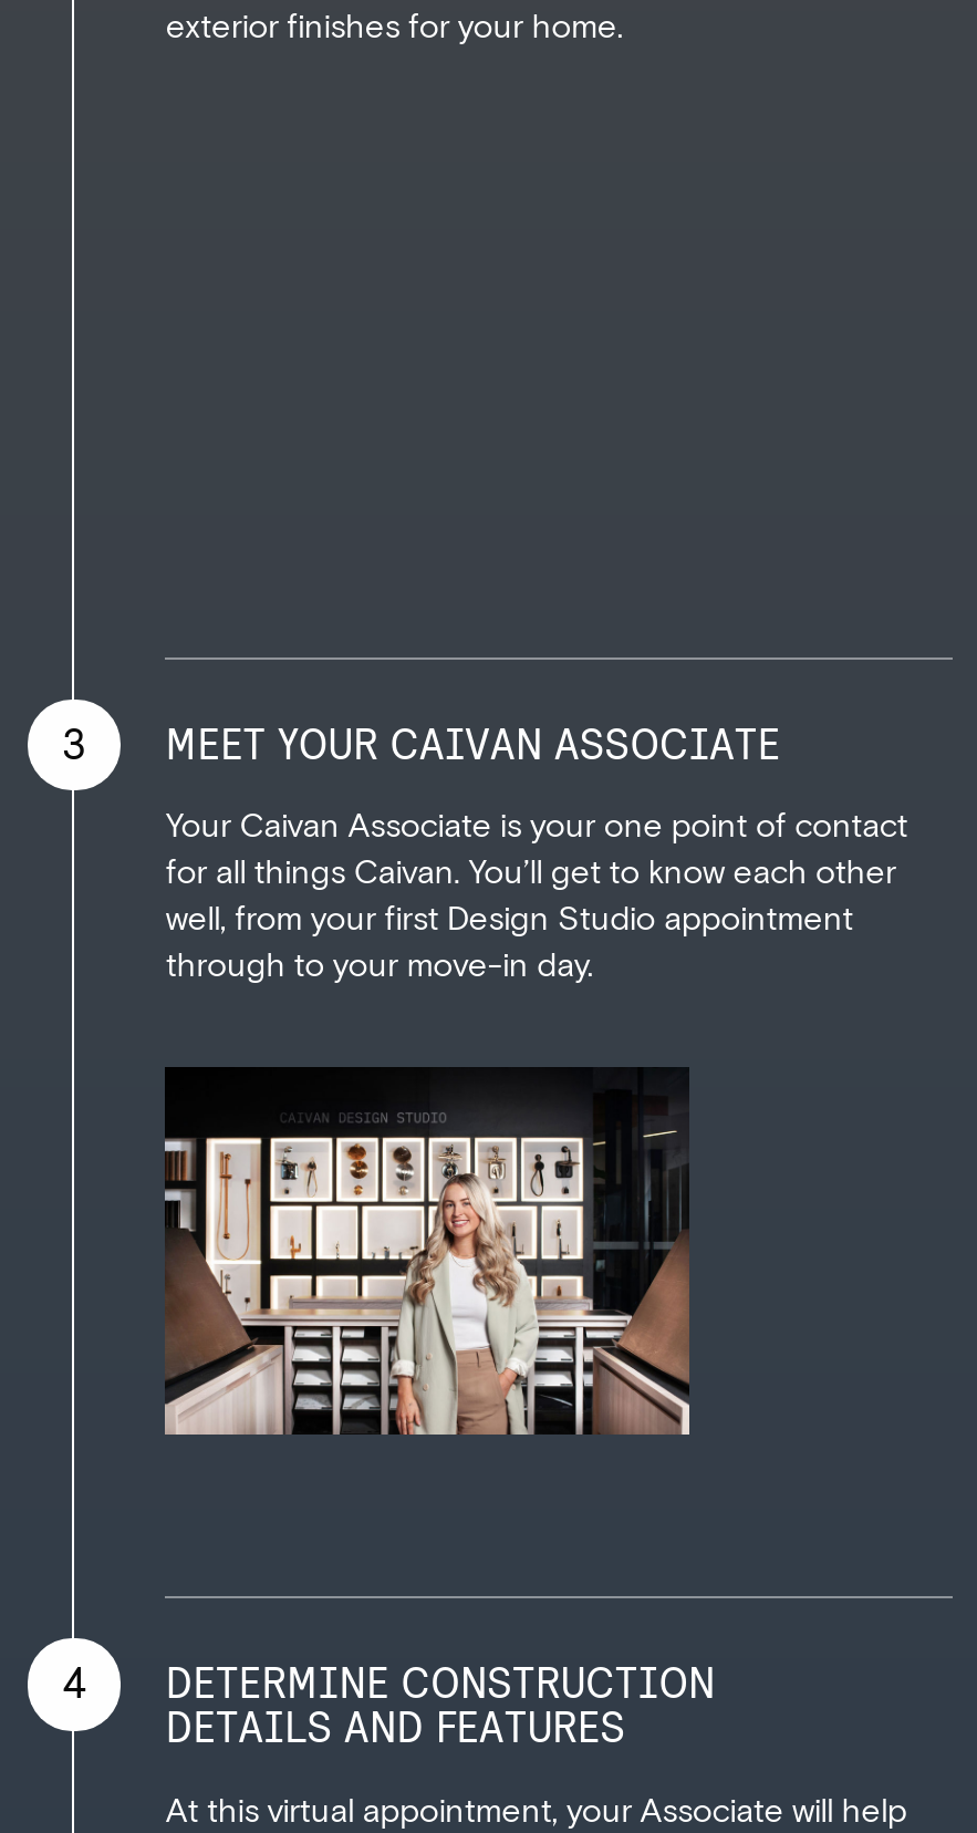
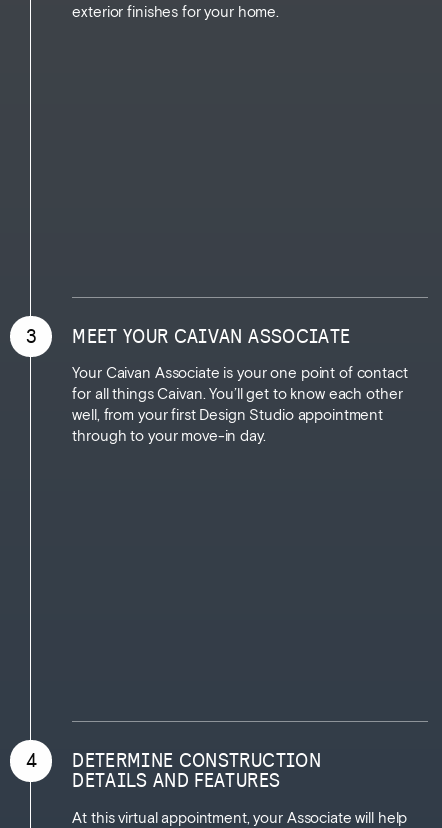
[163,1067,692,1437] [image] -> none

